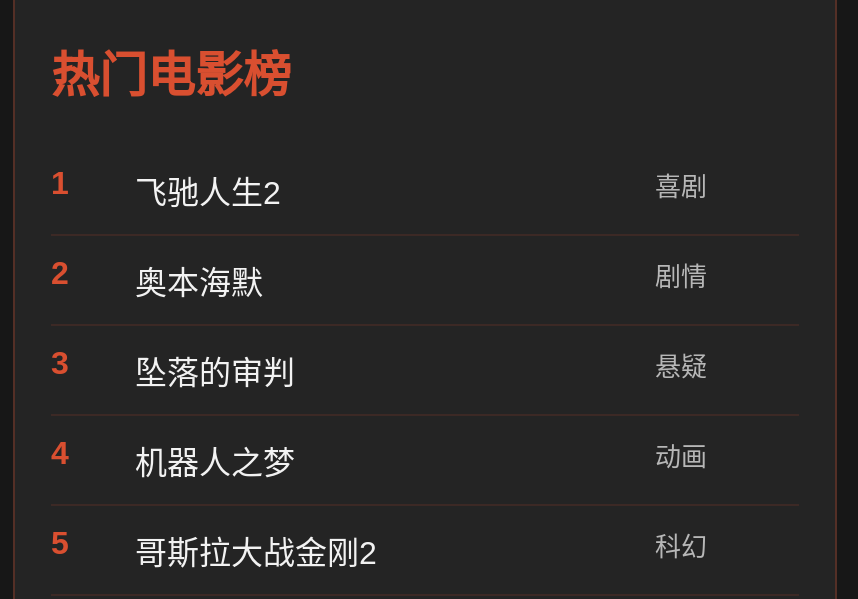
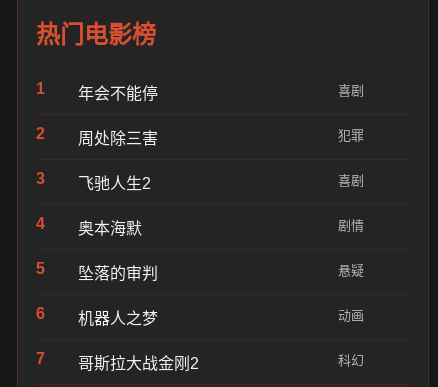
[135,175,281,209] 飞驰人生2 -> [78,85,158,102] 年会不能停
none -> [36,128,364,232] 周处除三害 | 犯罪 | 3 | 飞驰人生2 | 喜剧 | 4
[51,345,295,389] 3 坠落的审判 -> [36,260,158,282] 5 坠落的审判
[51,435,295,479] 4 机器人之梦 -> [36,305,158,327] 6 机器人之梦
[51,525,377,569] 5 哥斯拉大战金刚2 -> [36,350,199,372] 7 哥斯拉大战金刚2

